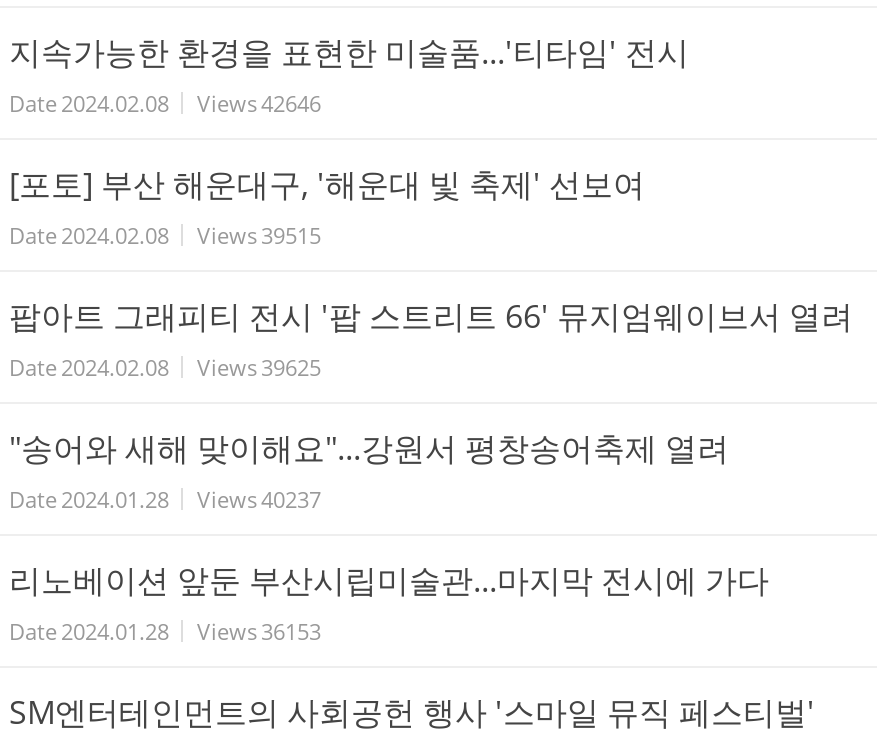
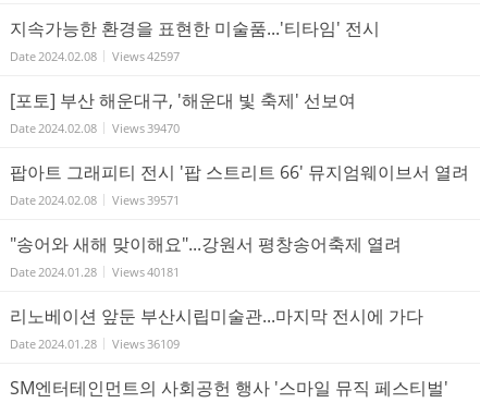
[9,88,321,118] Date 2024.02.08 Views 42646 -> [10,48,180,64] Date 2024.02.08 Views 42597
[9,220,321,250] Date 2024.02.08 Views 39515 -> [10,120,180,136] Date 2024.02.08 Views 39470
[9,352,321,382] Date 2024.02.08 Views 39625 -> [10,191,180,208] Date 2024.02.08 Views 39571
[9,484,321,514] Date 2024.01.28 Views 40237 -> [10,263,180,280] Date 2024.01.28 Views 40181
[9,616,321,646] Date 2024.01.28 Views 36153 -> [10,335,180,352] Date 2024.01.28 Views 36109

